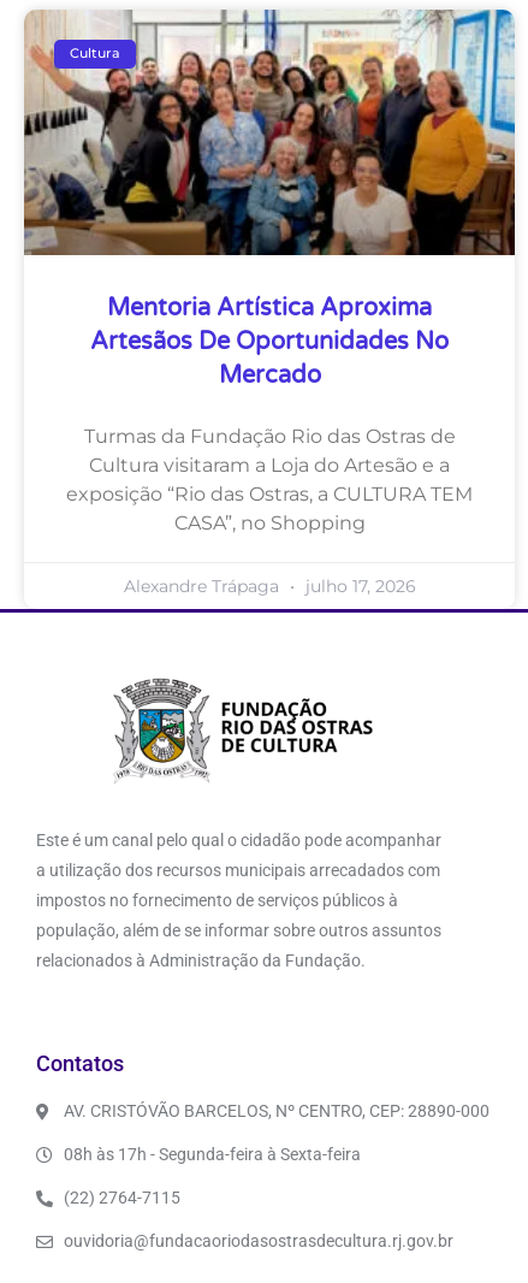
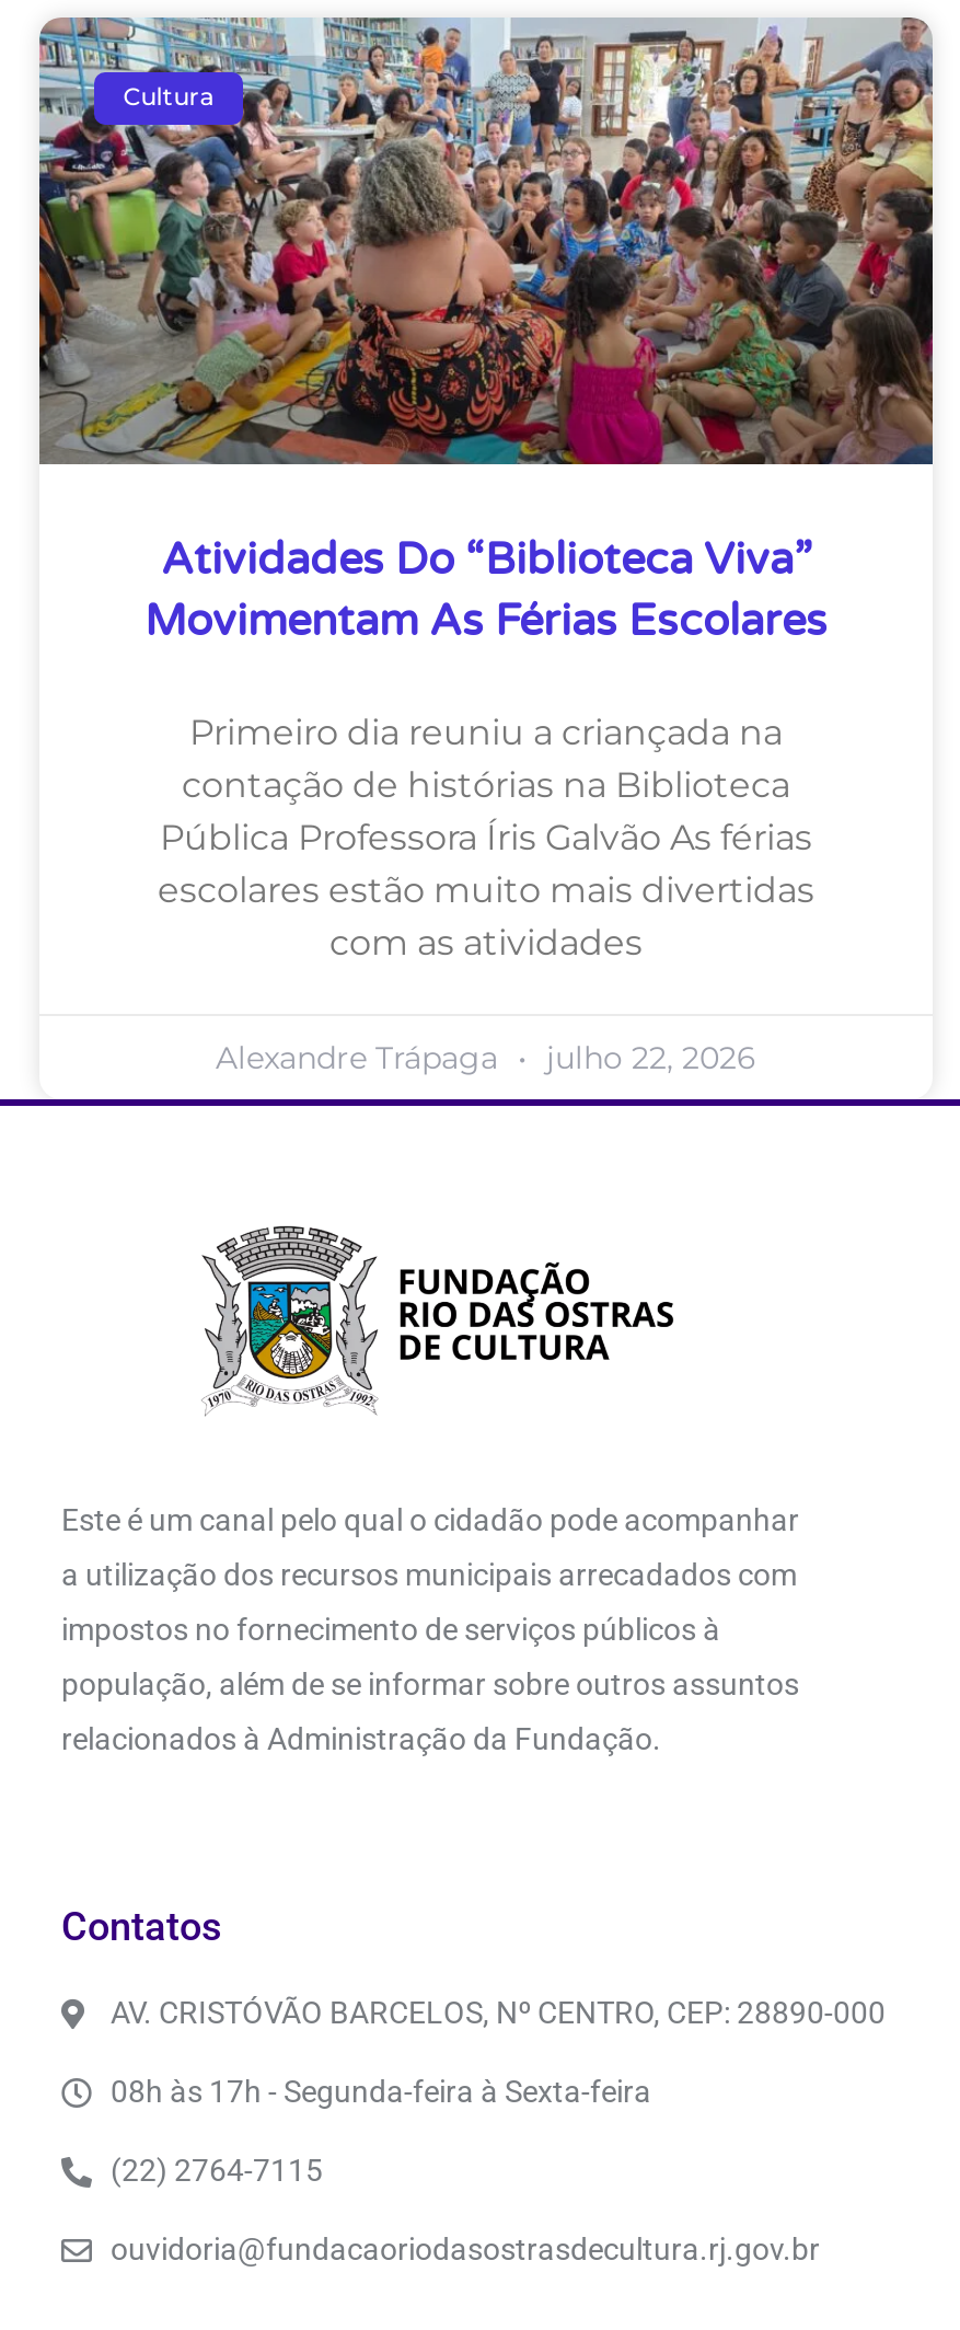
[24,10,516,390] [image] | Mentoria Artística Aproxima | Artesãos De Oportunidades No | Mercado -> [37,15,935,648] [image] | Atividades Do “Biblioteca Viva” | Movimentam As Férias Escolares
[66,424,473,534] Turmas da Fundação Rio das Ostras de | Cultura visitaram a Loja do Artesão e a | exposição “Rio das Ostras, a CULTURA TEM | CASA”, no Shopping -> [158,711,814,963] Primeiro dia reuniu a criançada na | contação de histórias na Biblioteca | Pública Professora Íris Galvão As férias | escolares estão muito mais divertidas | com as atividades
[123,575,416,597] Alexandre Trápaga julho 17, 2026 -> [216,1037,756,1077] Alexandre Trápaga julho 22, 2026

